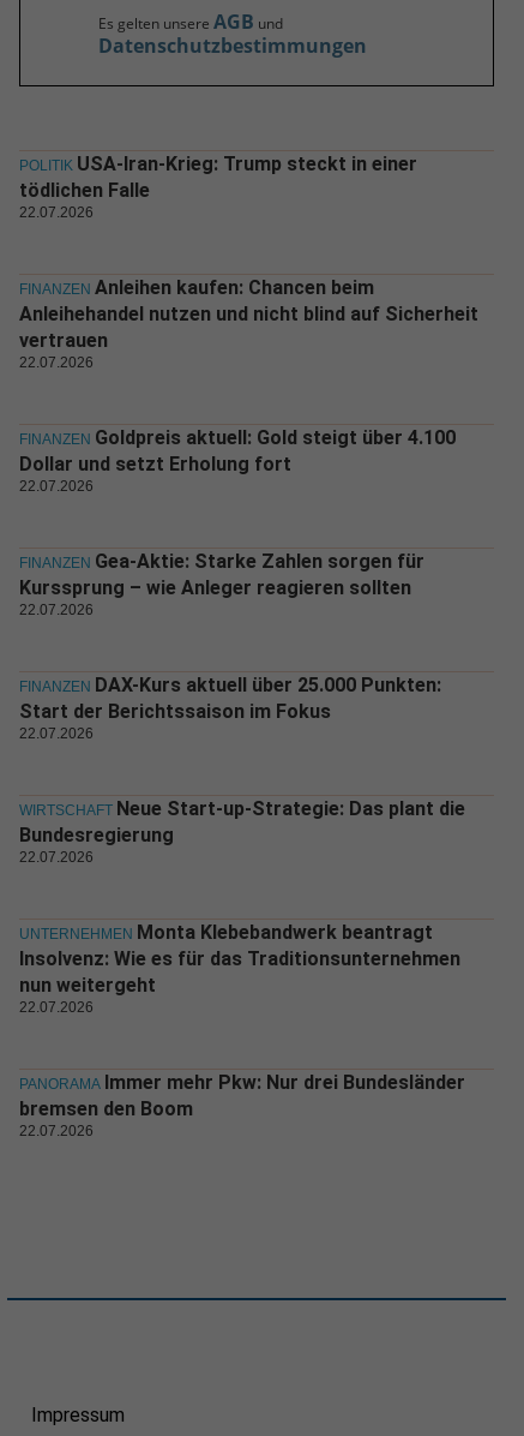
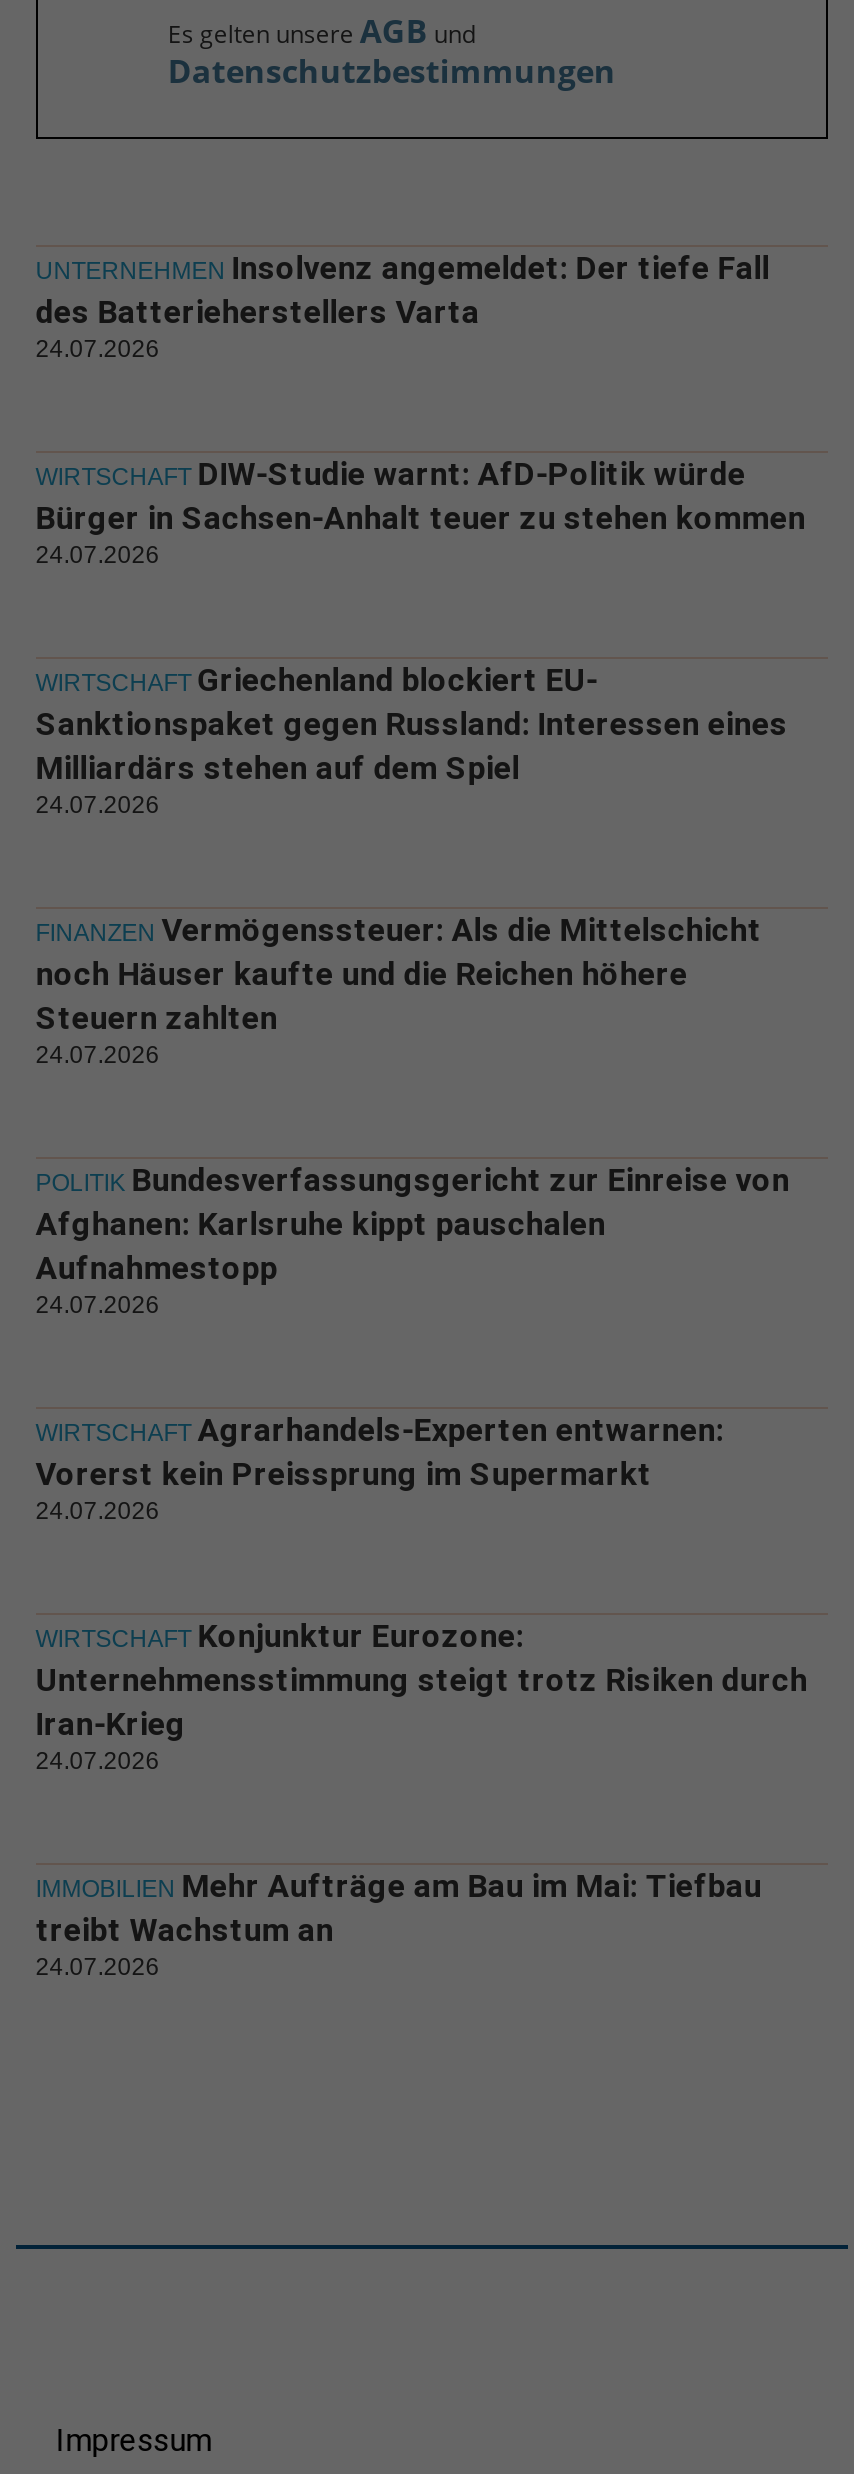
[19,153,417,221] POLITIK USA-Iran-Krieg: Trump steckt in einer | tödlichen Falle | 22.07.2026 -> [35,249,769,363] UNTERNEHMEN Insolvenz angemeldet: Der tiefe Fall | des Batterieherstellers Varta | 24.07.2026
[19,276,478,371] FINANZEN Anleihen kaufen: Chancen beim | Anleihehandel nutzen und nicht blind auf Sicherheit | vertrauen | 22.07.2026 -> [35,455,805,569] WIRTSCHAFT DIW-Studie warnt: AfD-Politik würde | Bürger in Sachsen-Anhalt teuer zu stehen kommen | 24.07.2026
[19,426,455,495] FINANZEN Goldpreis aktuell: Gold steigt über 4.100 | Dollar und setzt Erholung fort | 22.07.2026 -> [35,661,787,819] WIRTSCHAFT Griechenland blockiert EU- | Sanktionspaket gegen Russland: Interessen eines | Milliardärs stehen auf dem Spiel | 24.07.2026
[19,550,424,619] FINANZEN Gea-Aktie: Starke Zahlen sorgen für | Kurssprung – wie Anleger reagieren sollten | 22.07.2026 -> [35,911,761,1069] FINANZEN Vermögenssteuer: Als die Mittelschicht | noch Häuser kaufte und die Reichen höhere | Steuern zahlten | 24.07.2026
[19,674,441,742] FINANZEN DAX-Kurs aktuell über 25.000 Punkten: | Start der Berichtssaison im Fokus | 22.07.2026 -> [35,1161,789,1319] POLITIK Bundesverfassungsgericht zur Einreise von | Afghanen: Karlsruhe kippt pauschalen | Aufnahmestopp | 24.07.2026
[19,797,465,866] WIRTSCHAFT Neue Start-up-Strategie: Das plant die | Bundesregierung | 22.07.2026 -> [35,1411,723,1525] WIRTSCHAFT Agrarhandels-Experten entwarnen: | Vorerst kein Preissprung im Supermarkt | 24.07.2026
[19,921,460,1016] UNTERNEHMEN Monta Klebebandwerk beantragt | Insolvenz: Wie es für das Traditionsunternehmen | nun weitergeht | 22.07.2026 -> [35,1617,807,1775] WIRTSCHAFT Konjunktur Eurozone: | Unternehmensstimmung steigt trotz Risiken durch | Iran-Krieg | 24.07.2026
[19,1071,465,1140] PANORAMA Immer mehr Pkw: Nur drei Bundesländer | bremsen den Boom | 22.07.2026 -> [35,1867,761,1981] IMMOBILIEN Mehr Aufträge am Bau im Mai: Tiefbau | treibt Wachstum an | 24.07.2026

